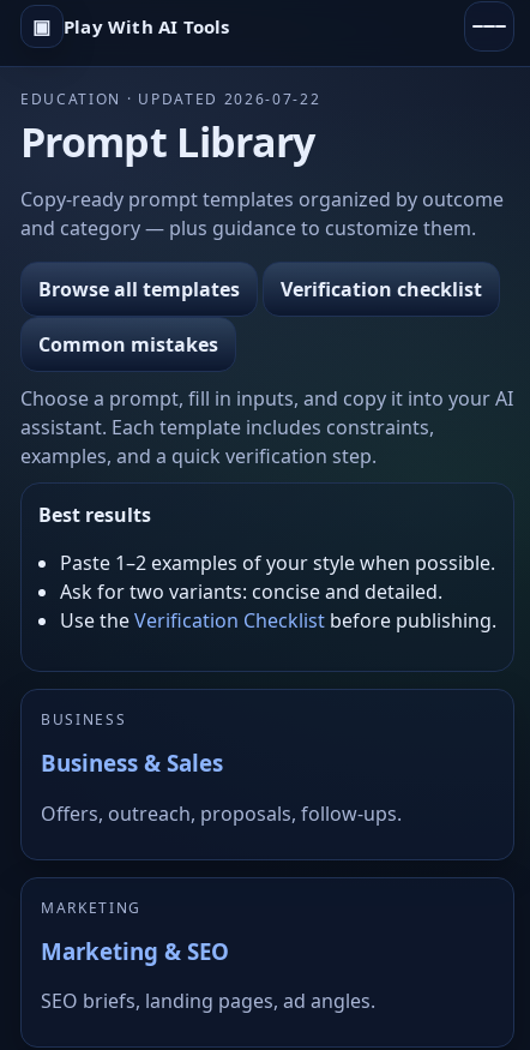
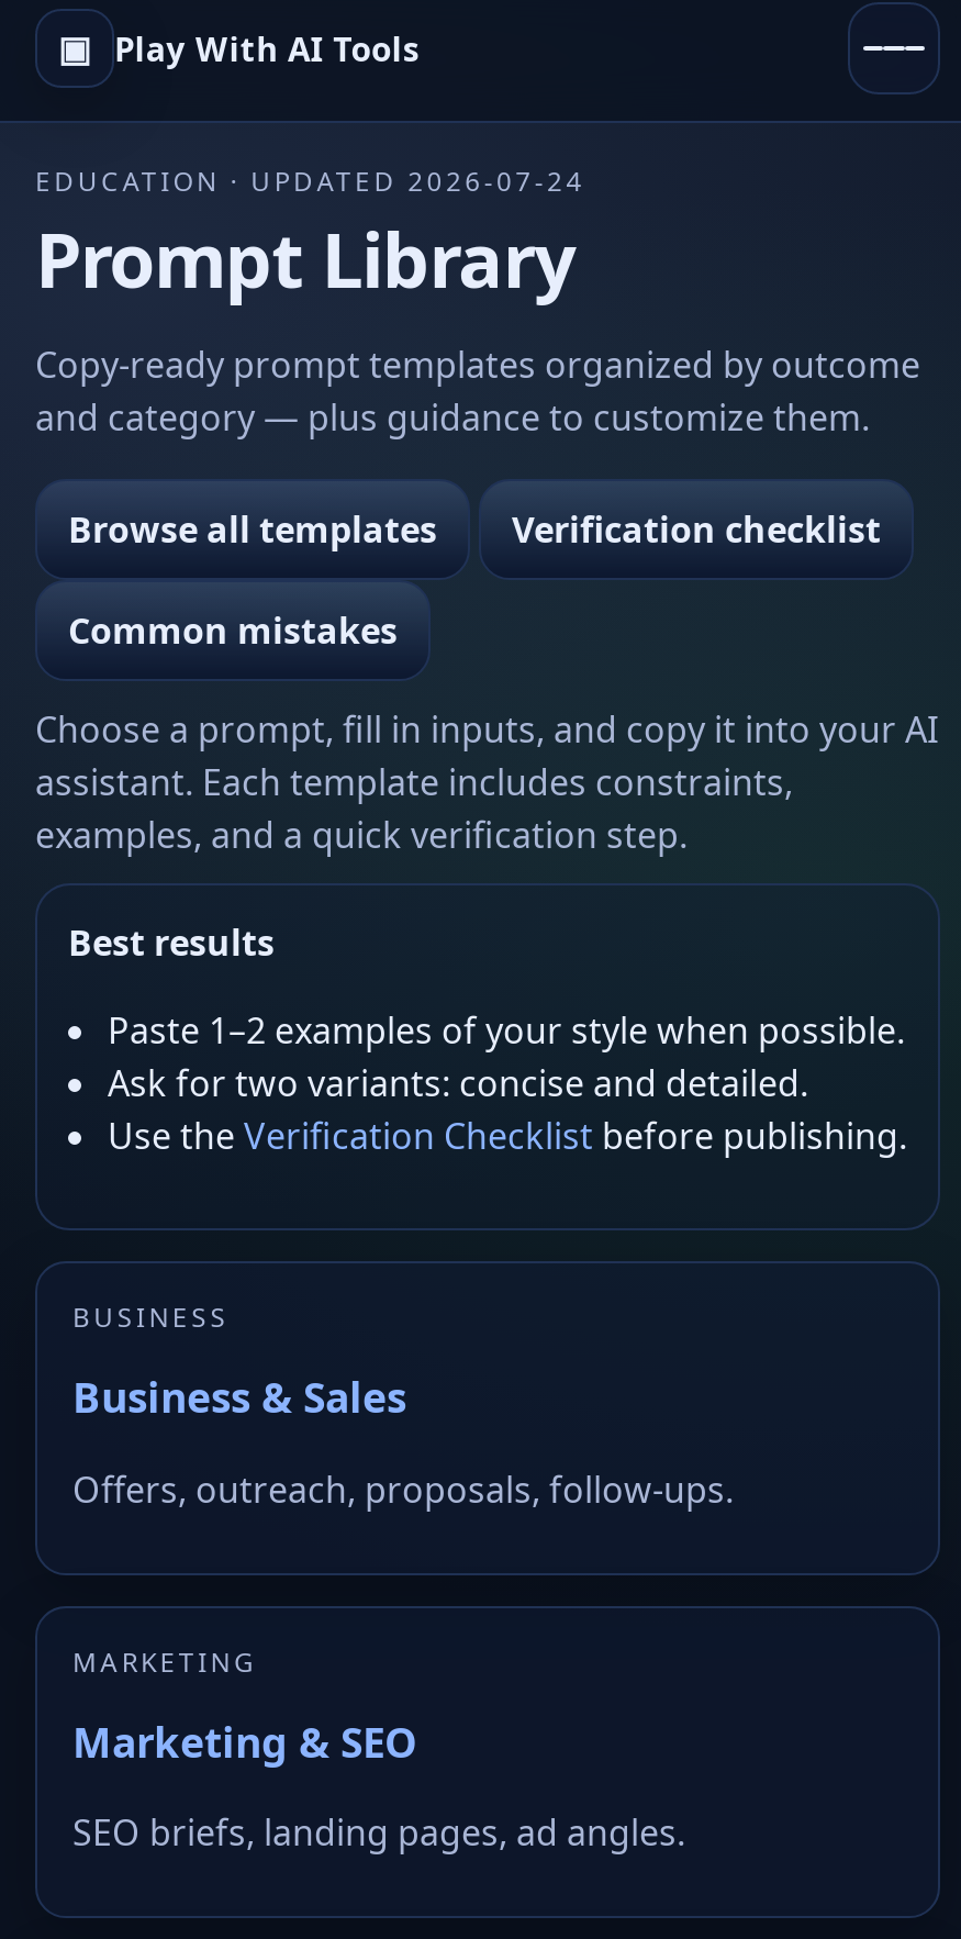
[20,89,321,109] EDUCATION · UPDATED 2026-07-22 -> [35,163,585,200] EDUCATION · UPDATED 2026-07-24

